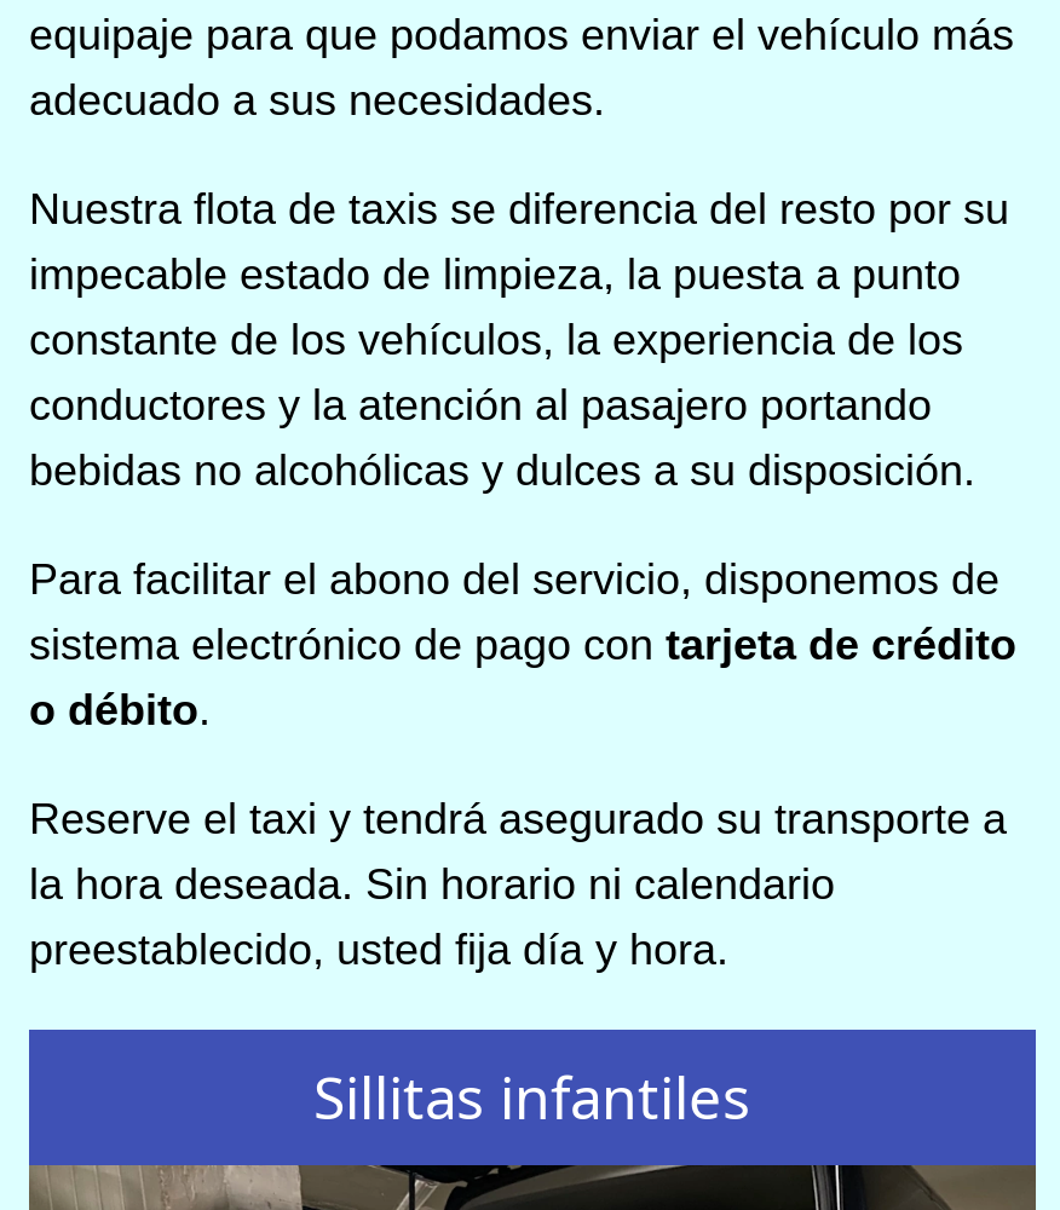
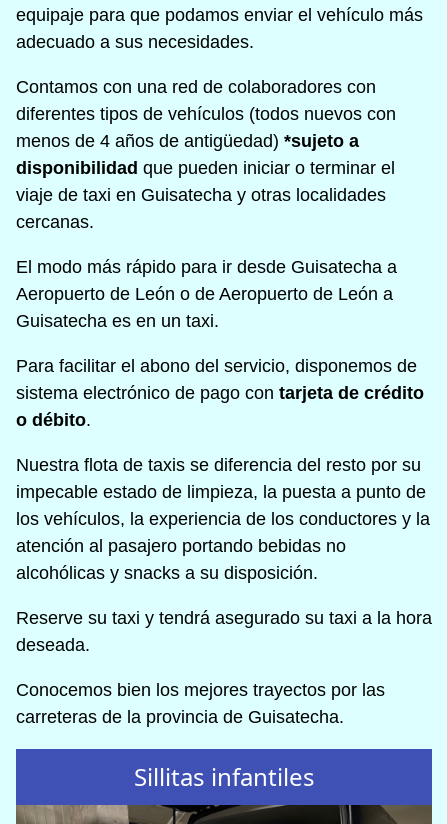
moved [29,185,1009,234] -> [16,455,421,475]: Nuestra flota de taxis se diferencia del resto por su
[29,251,975,495] impecable estado de limpieza, la puesta a punto | constante de los vehículos, la experiencia de los | conductores y la atención al pasajero portando | bebidas no alcohólicas y dulces a su disposición. -> [16,77,397,331] Contamos con una red de colaboradores con | diferentes tipos de vehículos (todos nuevos con | menos de 4 años de antigüedad) *sujeto a | disponibilidad que pueden iniciar o terminar el | viaje de taxi en Guisatecha y otras localidades | cercanas. | El modo más rápido para ir desde Guisatecha a | Aeropuerto de León o de Aeropuerto de León a | Guisatecha es en un taxi.
[29,795,1007,974] Reserve el taxi y tendrá asegurado su transporte a | la hora deseada. Sin horario ni calendario | preestablecido, usted fija día y hora. -> [16,482,432,727] impecable estado de limpieza, la puesta a punto de | los vehículos, la experiencia de los conductores y la | atención al pasajero portando bebidas no | alcohólicas y snacks a su disposición. | Reserve su taxi y tendrá asegurado su taxi a la hora | deseada. | Conocemos bien los mejores trayectos por las | carreteras de la provincia de Guisatecha.

